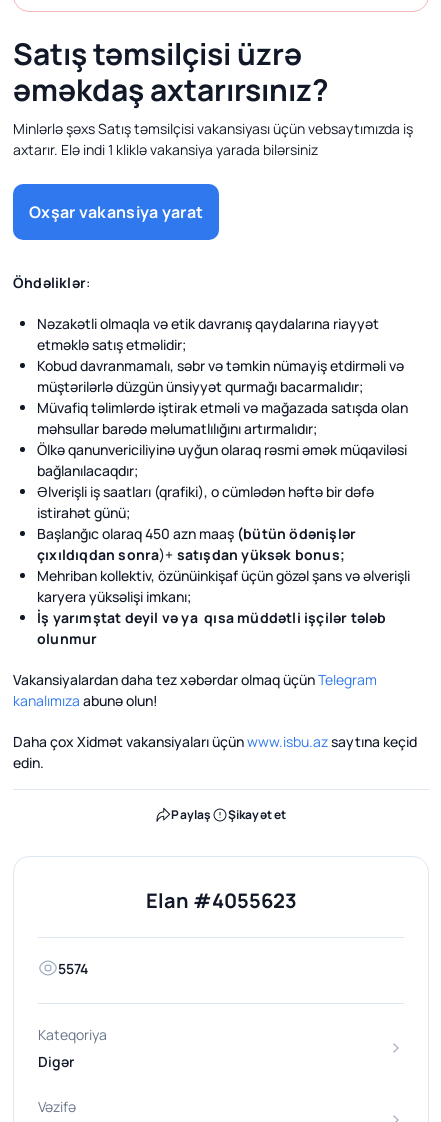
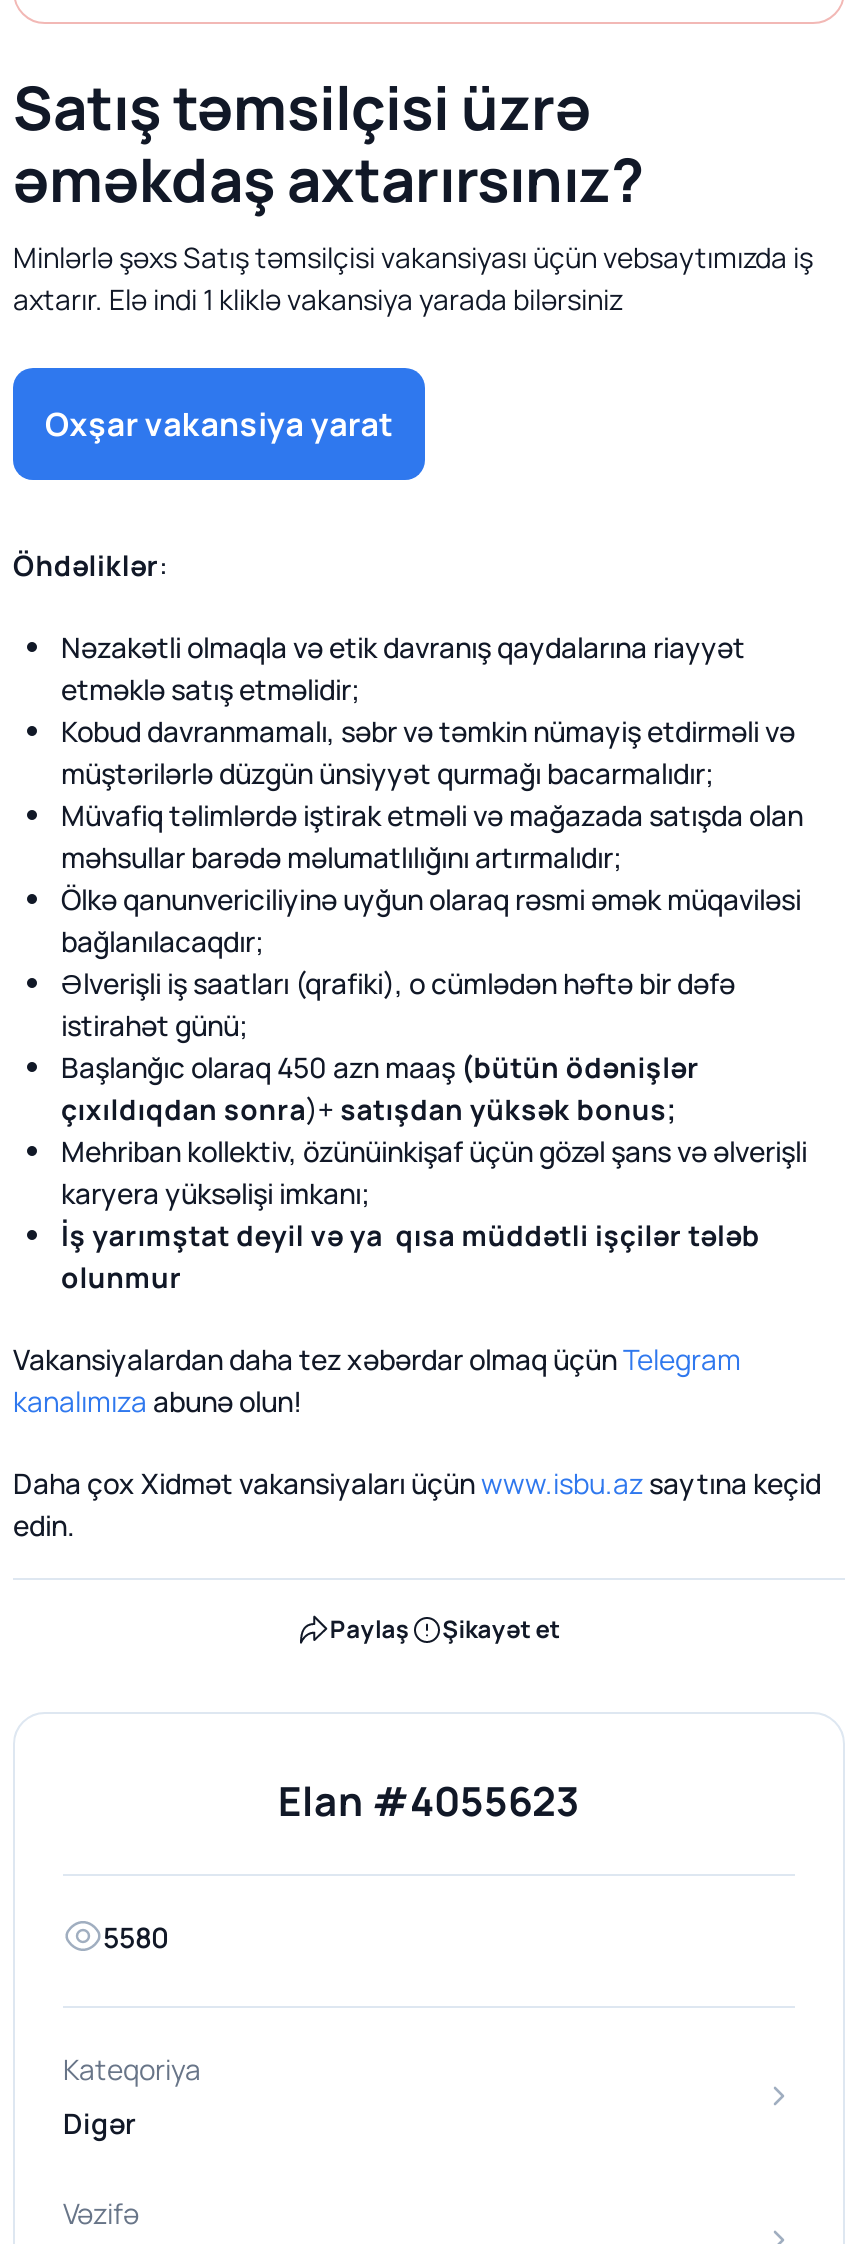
[58,958,88,977] 5574 -> [103,1917,169,1955] 5580

